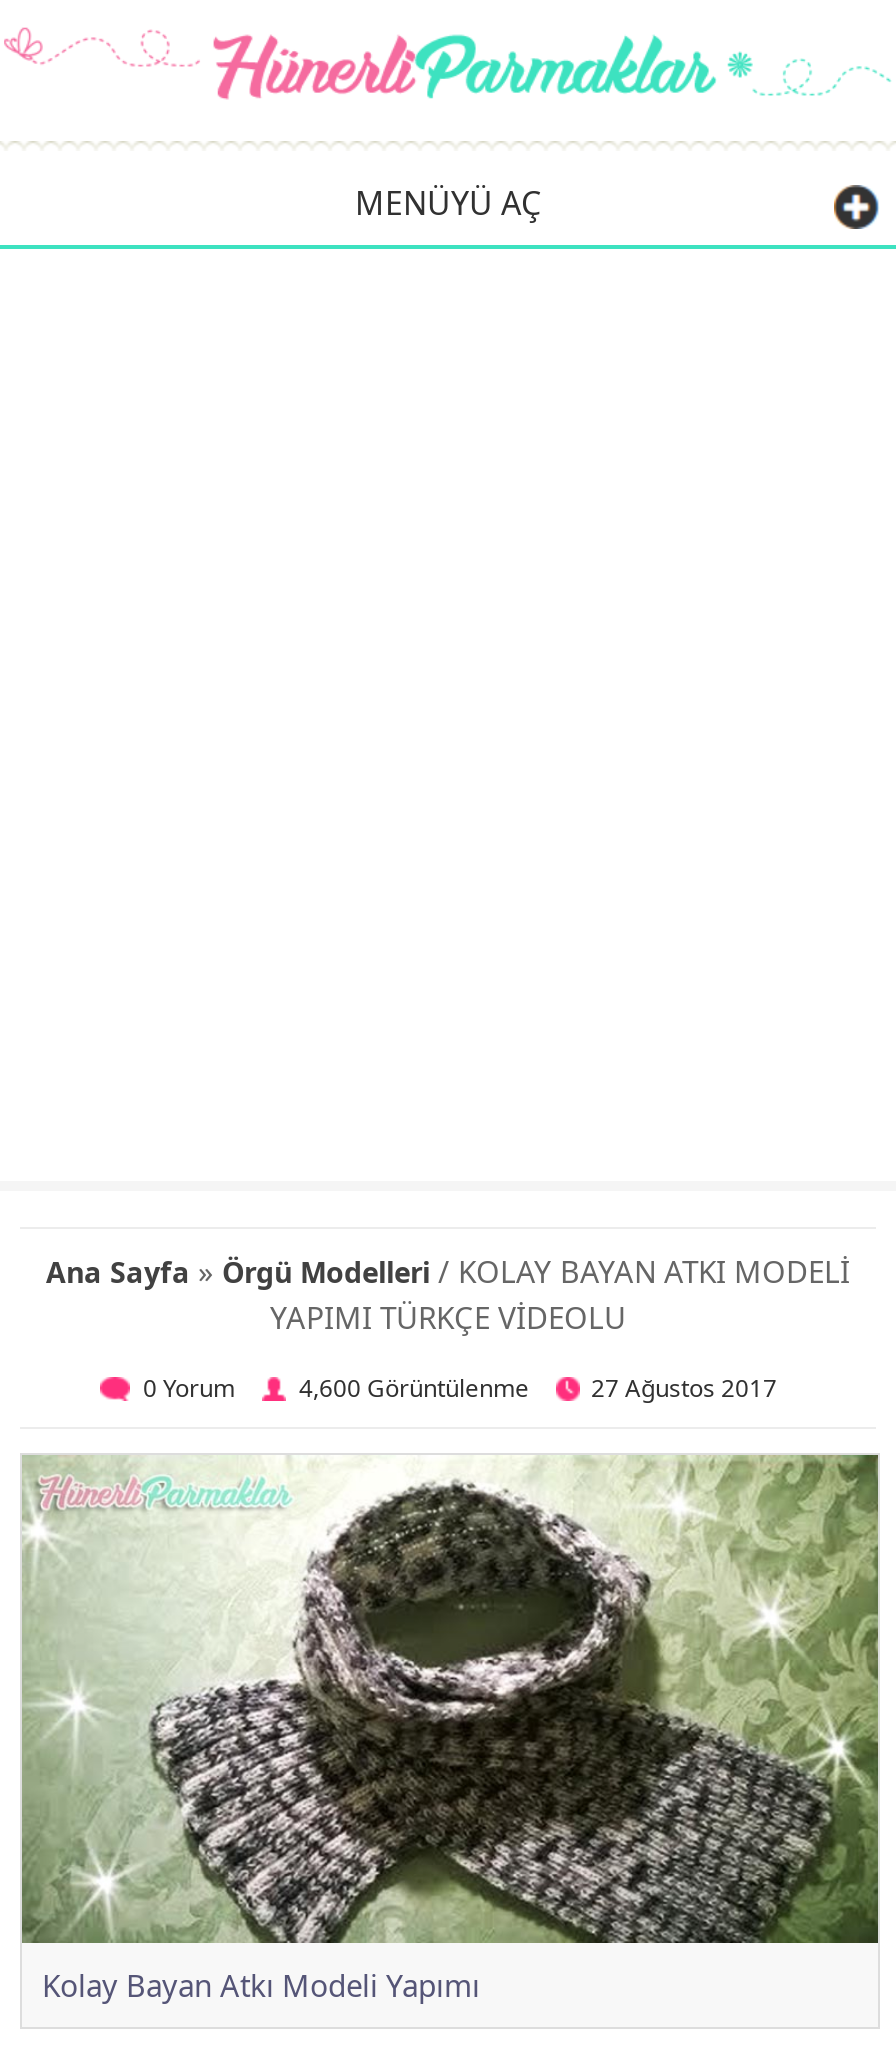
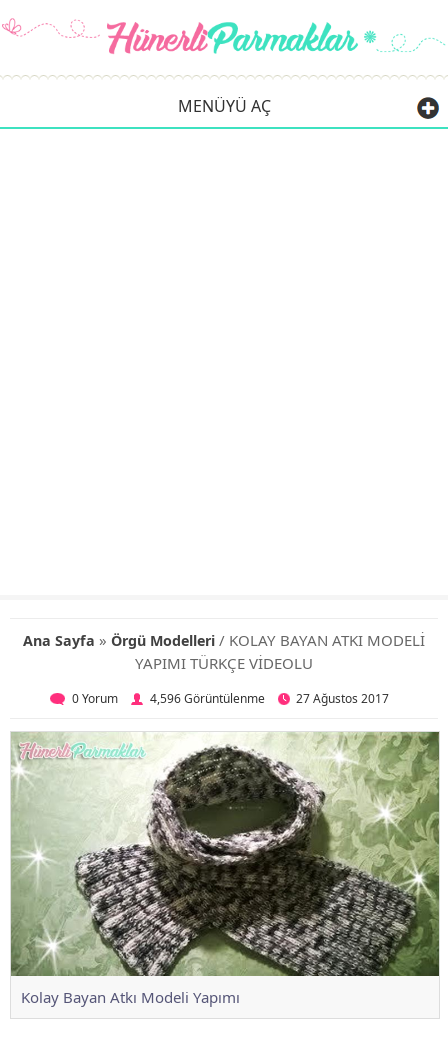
[299,1371,529,1405] 4,600 Görüntülenme -> [149,690,264,707] 4,596 Görüntülenme

